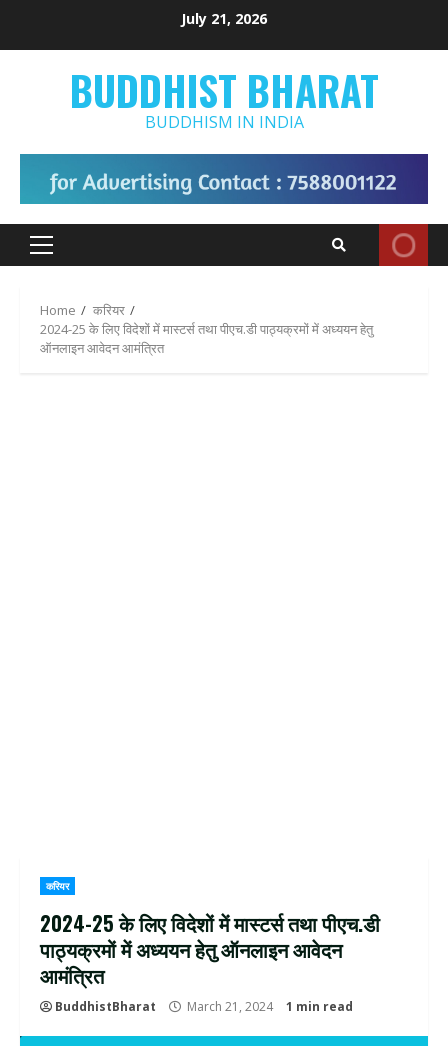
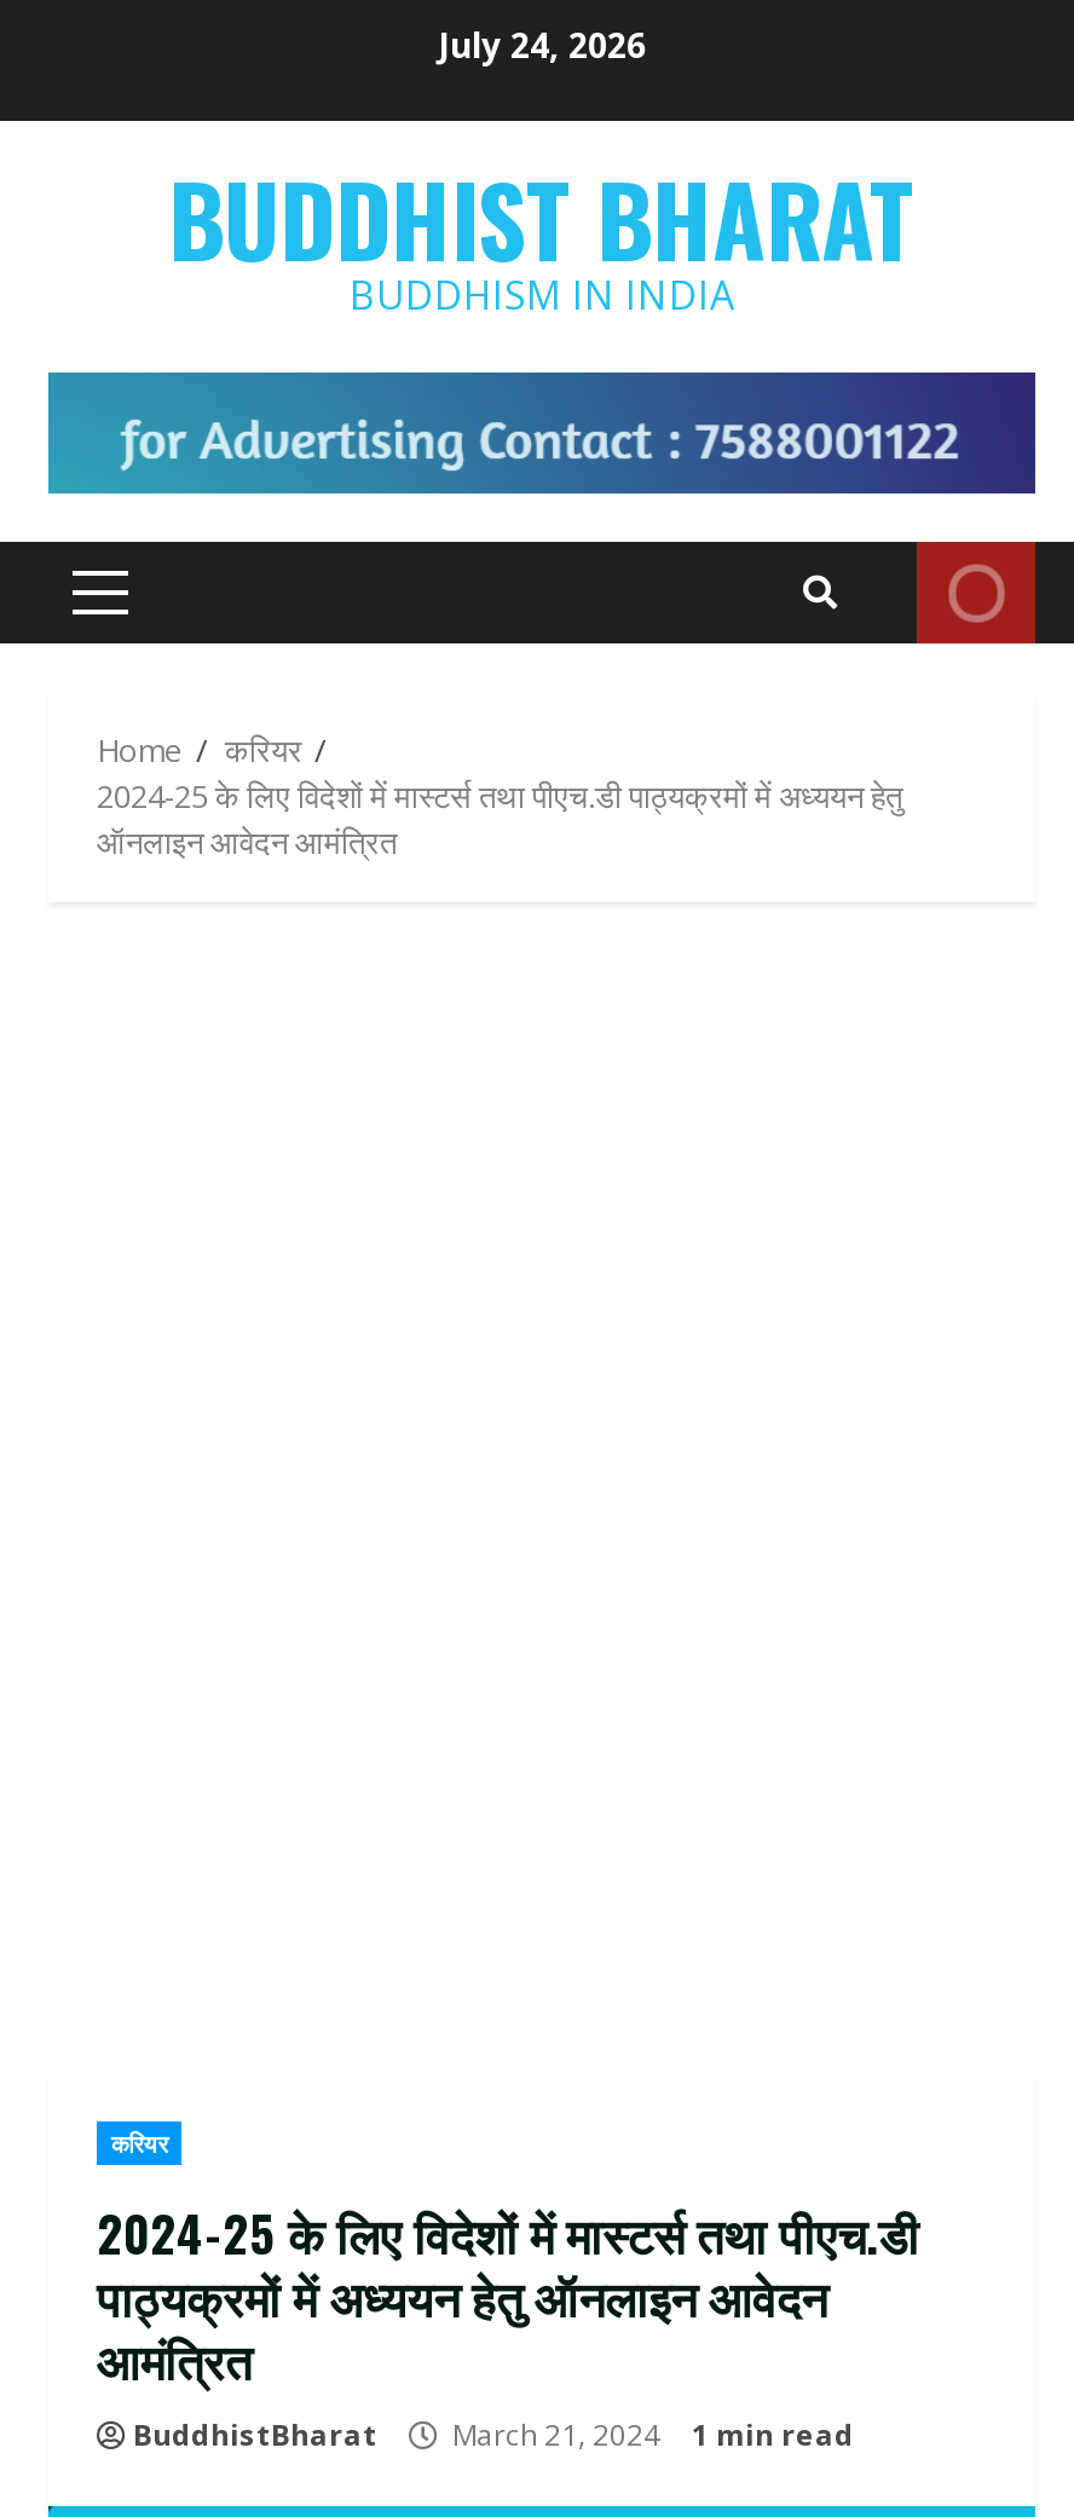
[181,8,267,27] July 21, 2026 -> [438,21,646,67] July 24, 2026

